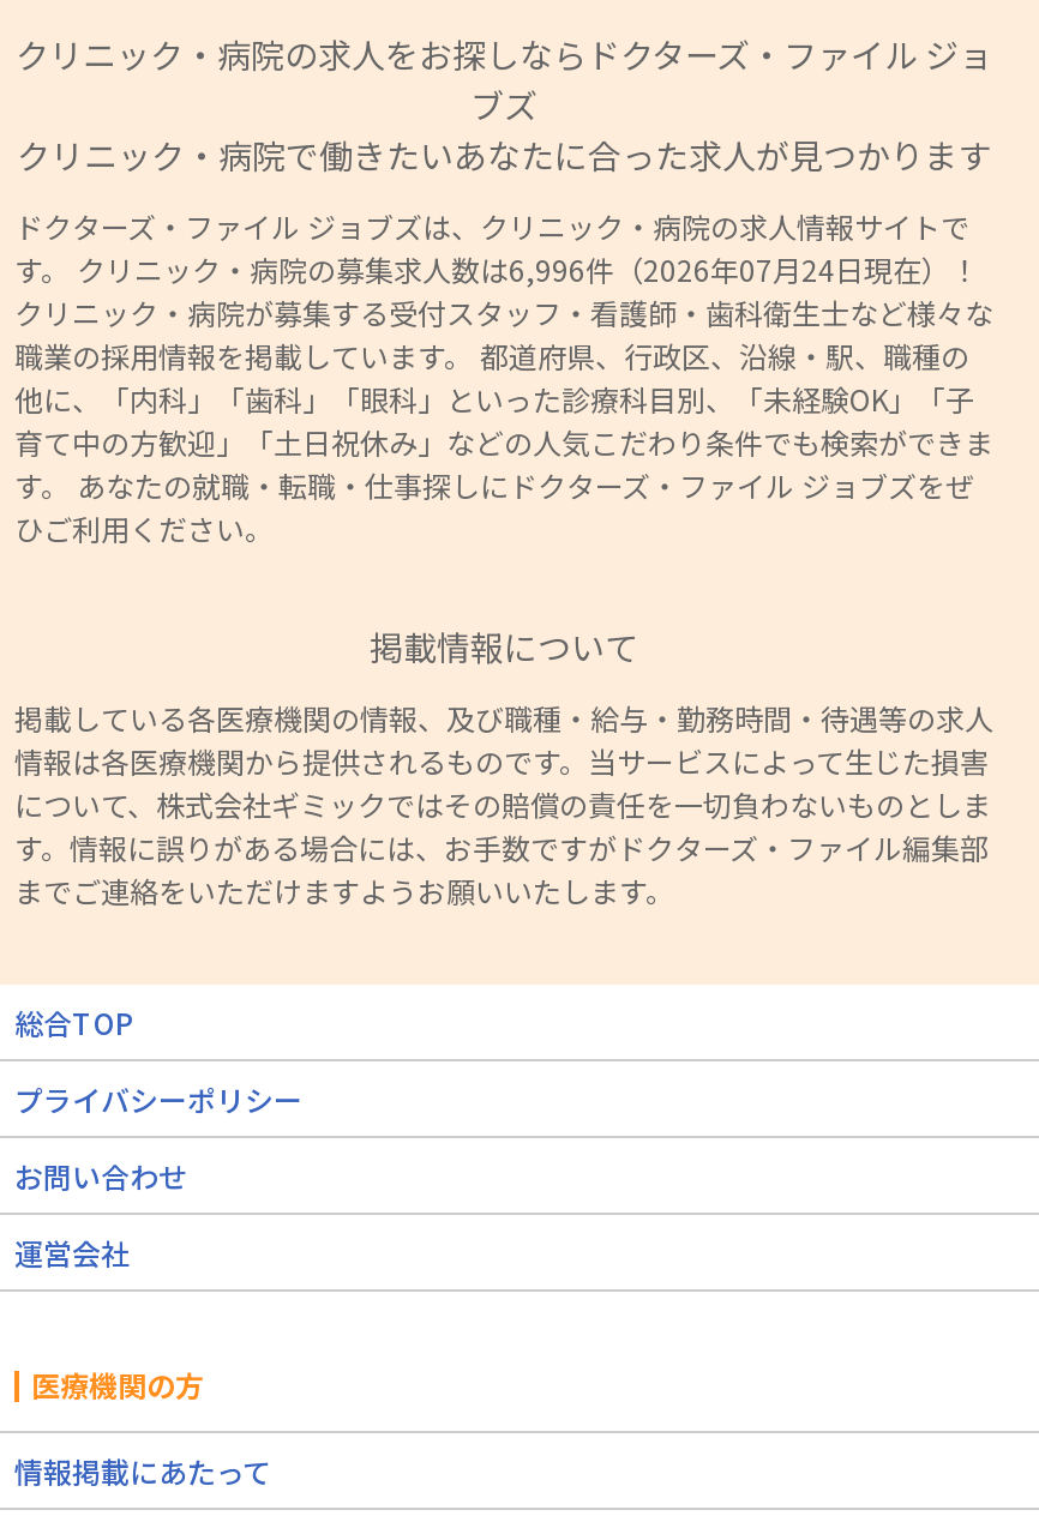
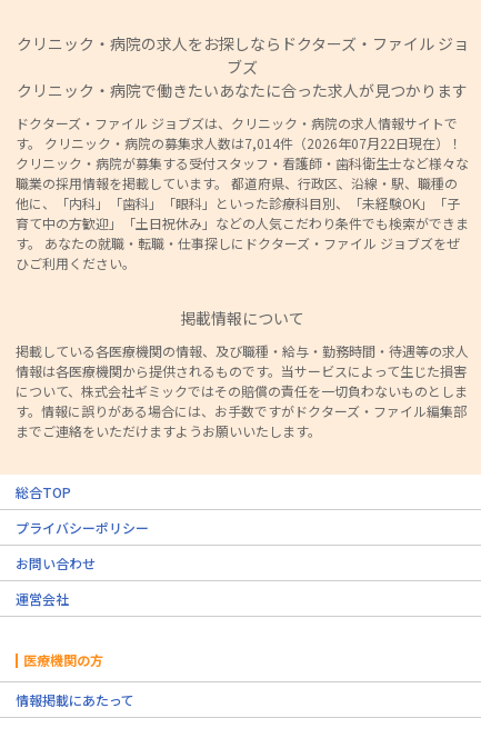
[14,249,979,290] す。 クリニック・病院の募集求人数は6,996件（2026年07月24日現在）！ -> [16,134,462,153] す。 クリニック・病院の募集求人数は7,014件（2026年07月22日現在）！

